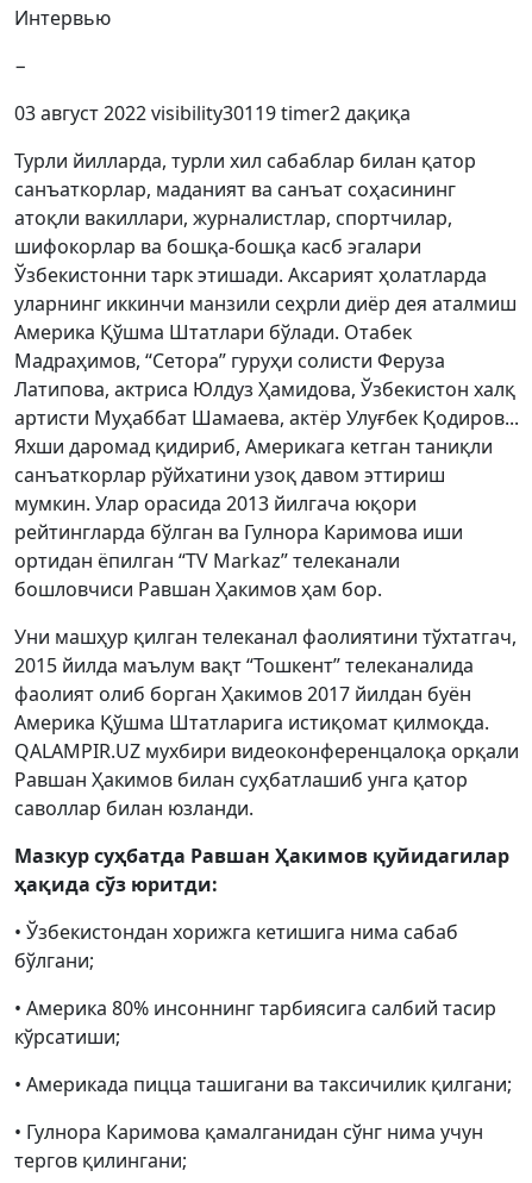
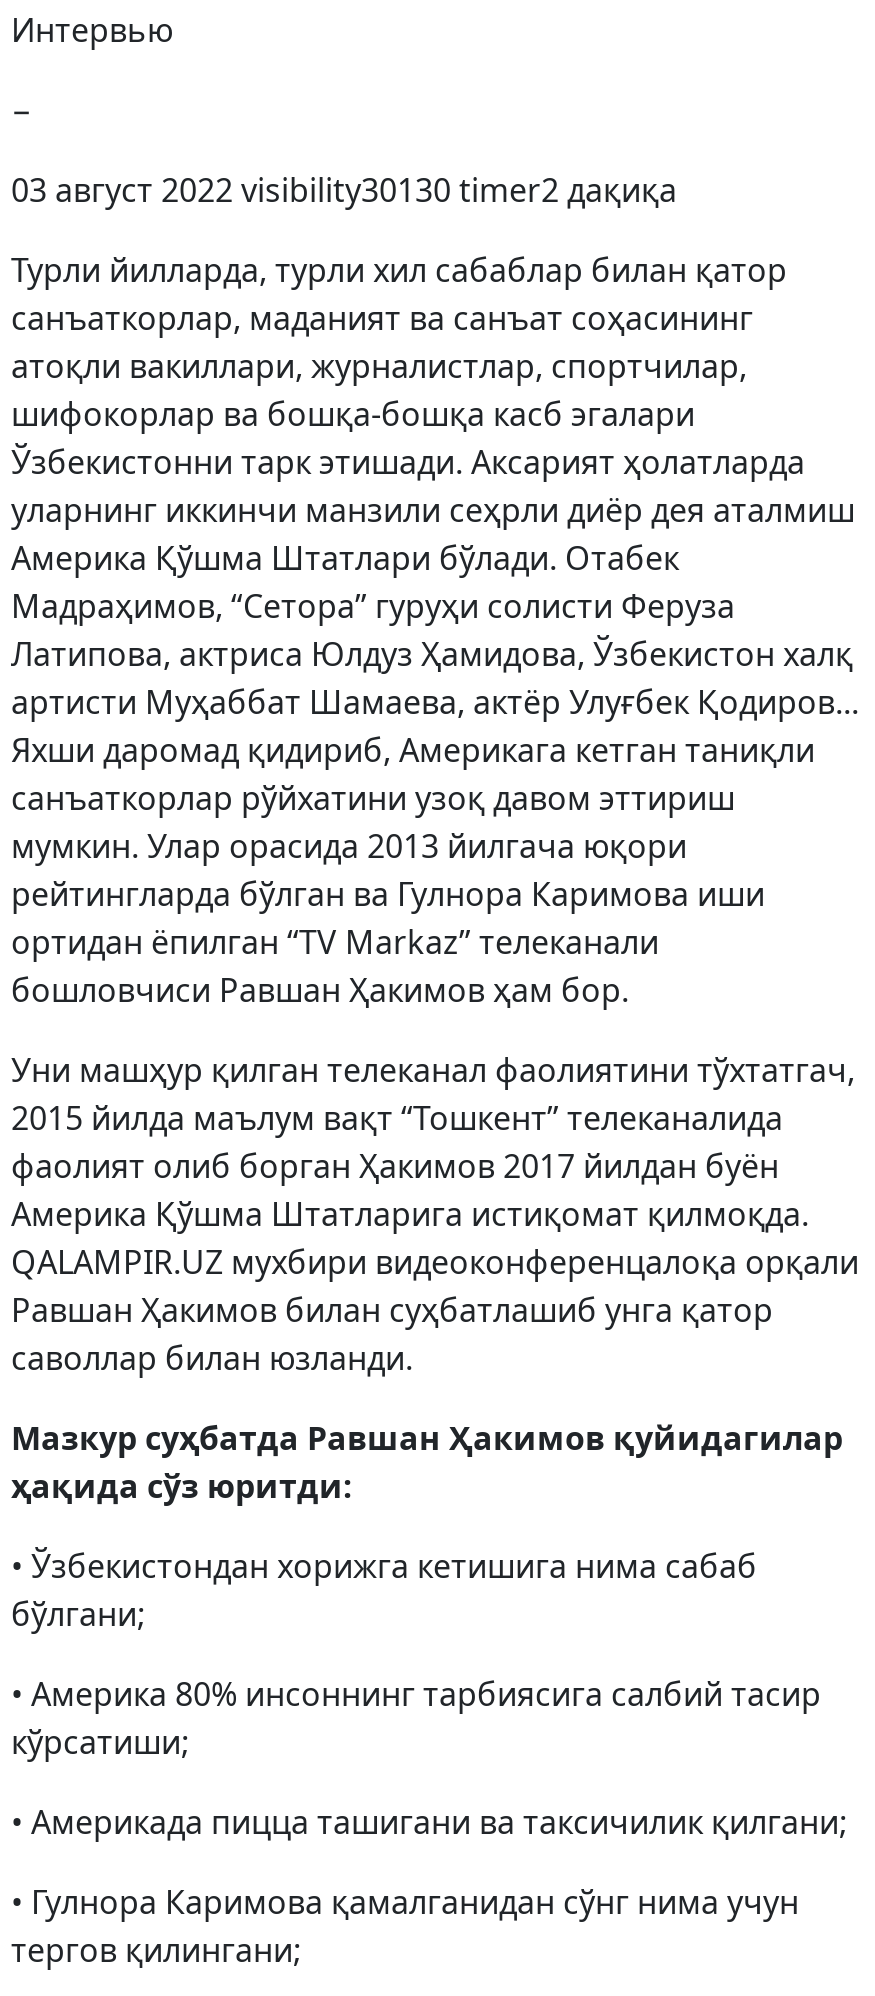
[14,100,411,126] 03 август 2022 visibility30119 timer2 дақиқа -> [11,168,677,212] 03 август 2022 visibility30130 timer2 дақиқа

